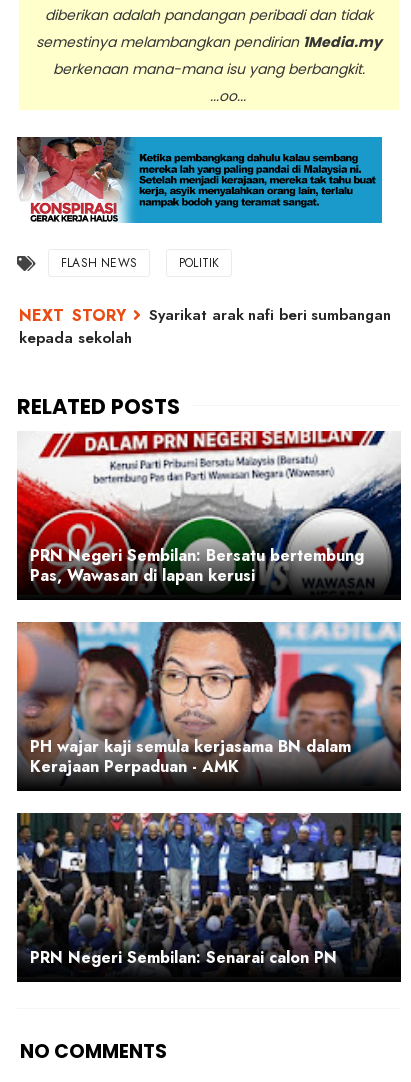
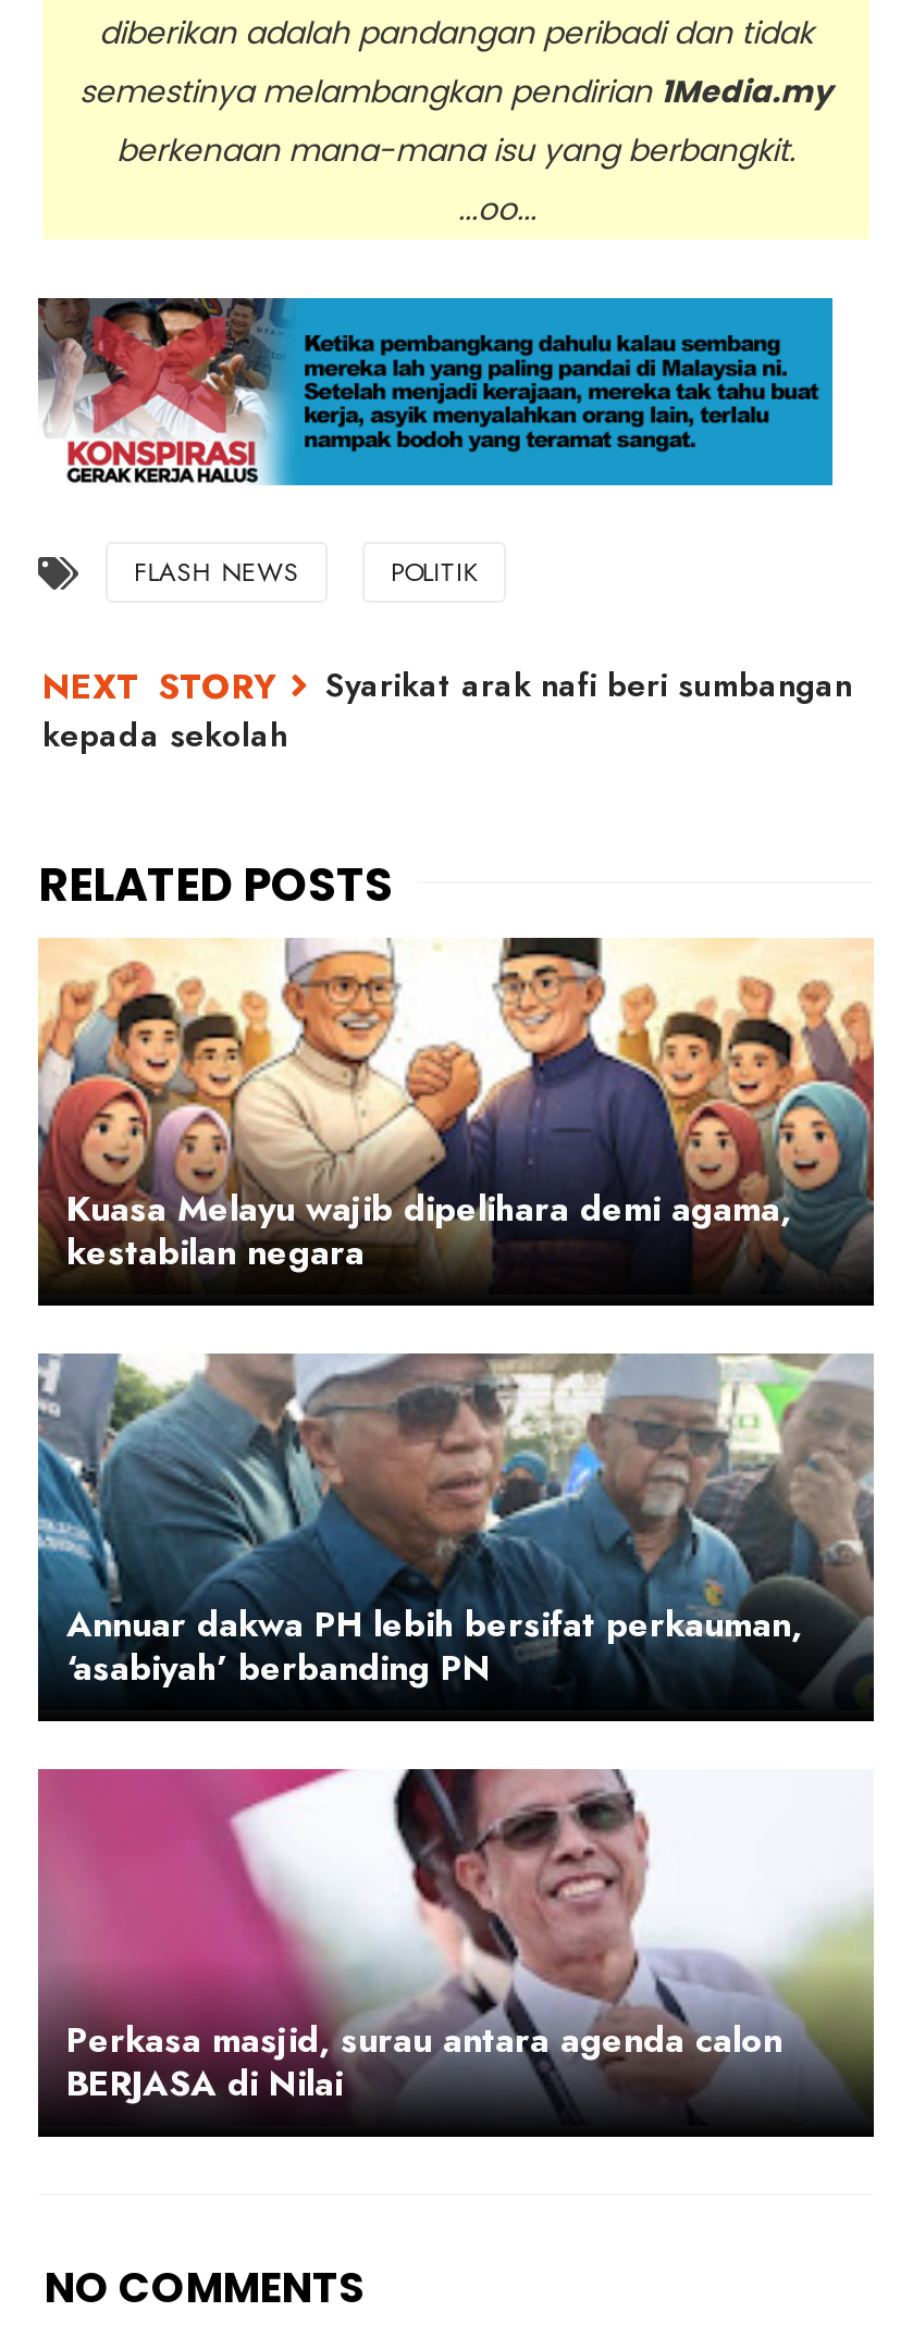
[16,430,402,587] [image] | PRN Negeri Sembilan: Bersatu bertembung | Pas, Wawasan di lapan kerusi -> [36,936,876,1278] [image] | Kuasa Melayu wajib dipelihara demi agama, | kestabilan negara
[16,621,402,780] [image] | PH wajar kaji semula kerjasama BN dalam | Kerajaan Perpaduan - AMK -> [36,1351,876,1697] [image] | Annuar dakwa PH lebih bersifat perkauman, | ‘asabiyah’ berbanding PN
[16,812,402,971] [image] | PRN Negeri Sembilan: Senarai calon PN -> [36,1767,876,2117] [image] | Perkasa masjid, surau antara agenda calon | BERJASA di Nilai

